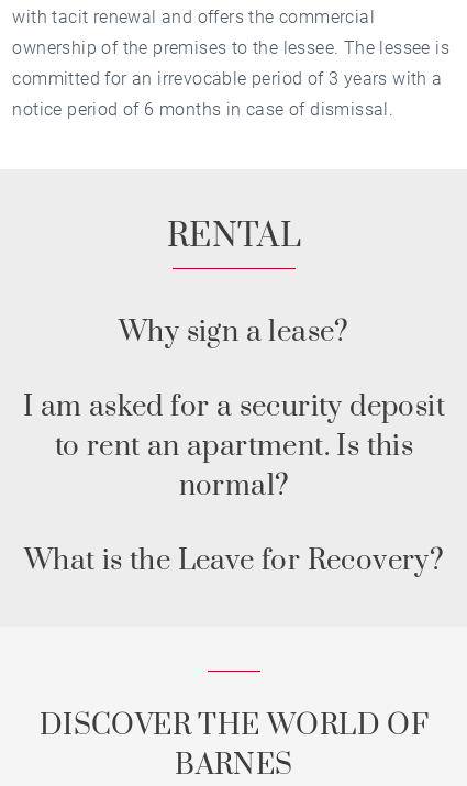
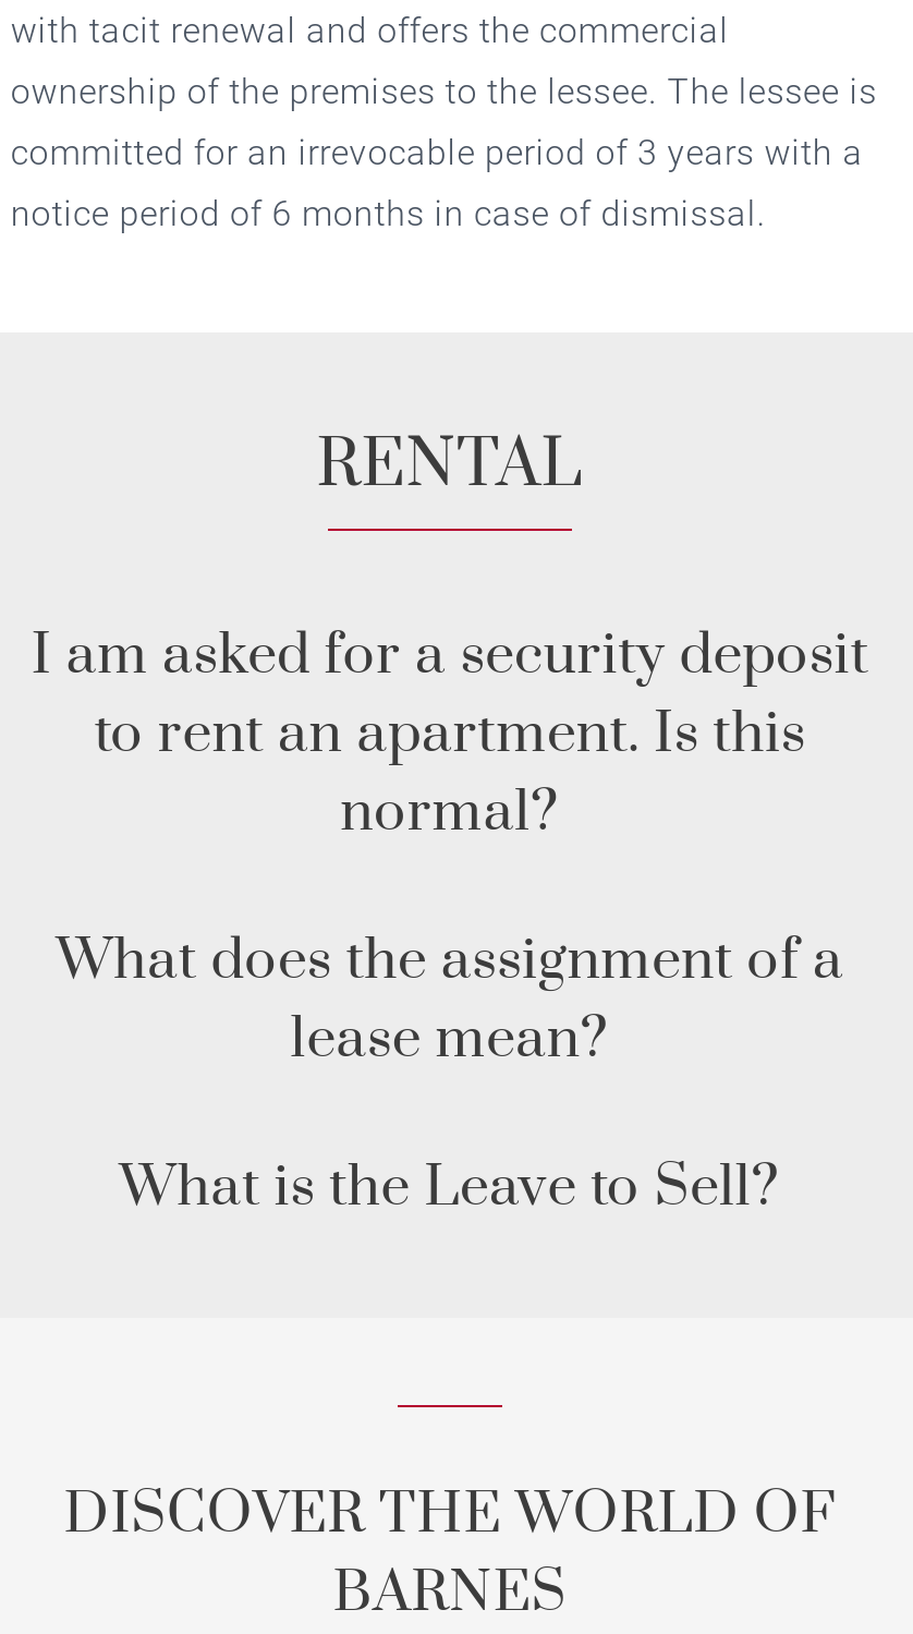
[119,314,349,351] Why sign a lease? -> none
moved [23,389,445,505] -> [31,620,869,849]: I am asked for a security deposit | to rent an apartment. Is this | normal?
[24,543,444,579] What is the Leave for Recovery? -> [56,925,844,1224] What does the assignment of a | lease mean? | What is the Leave to Sell?

